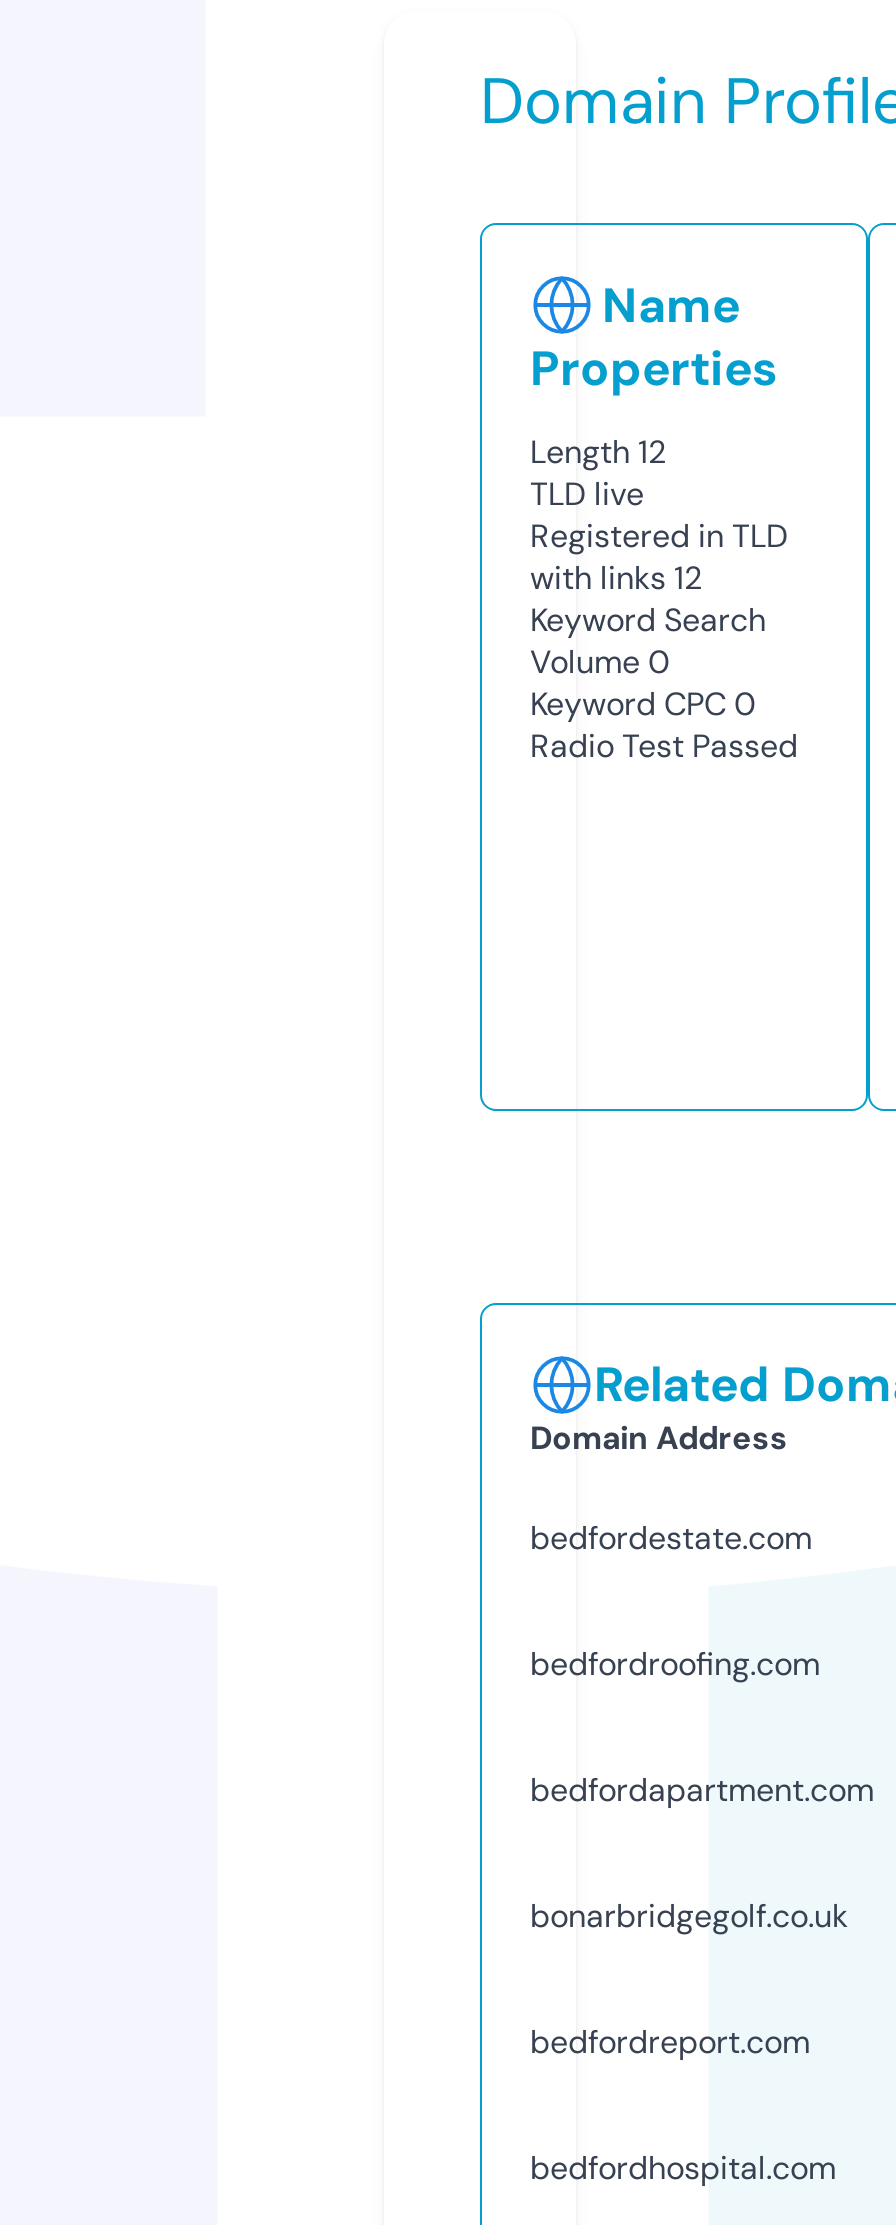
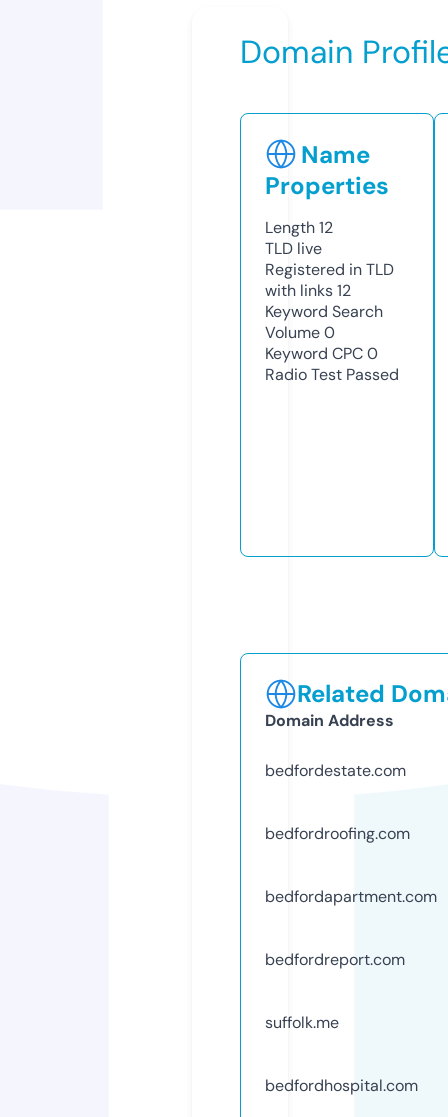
[530,1895,848,1937] bonarbridgegolf.co.uk -> none
moved [530,2021,810,2063] -> [265,949,405,970]: bedfordreport.com
none -> [265,1012,339,1033] suffolk.me

